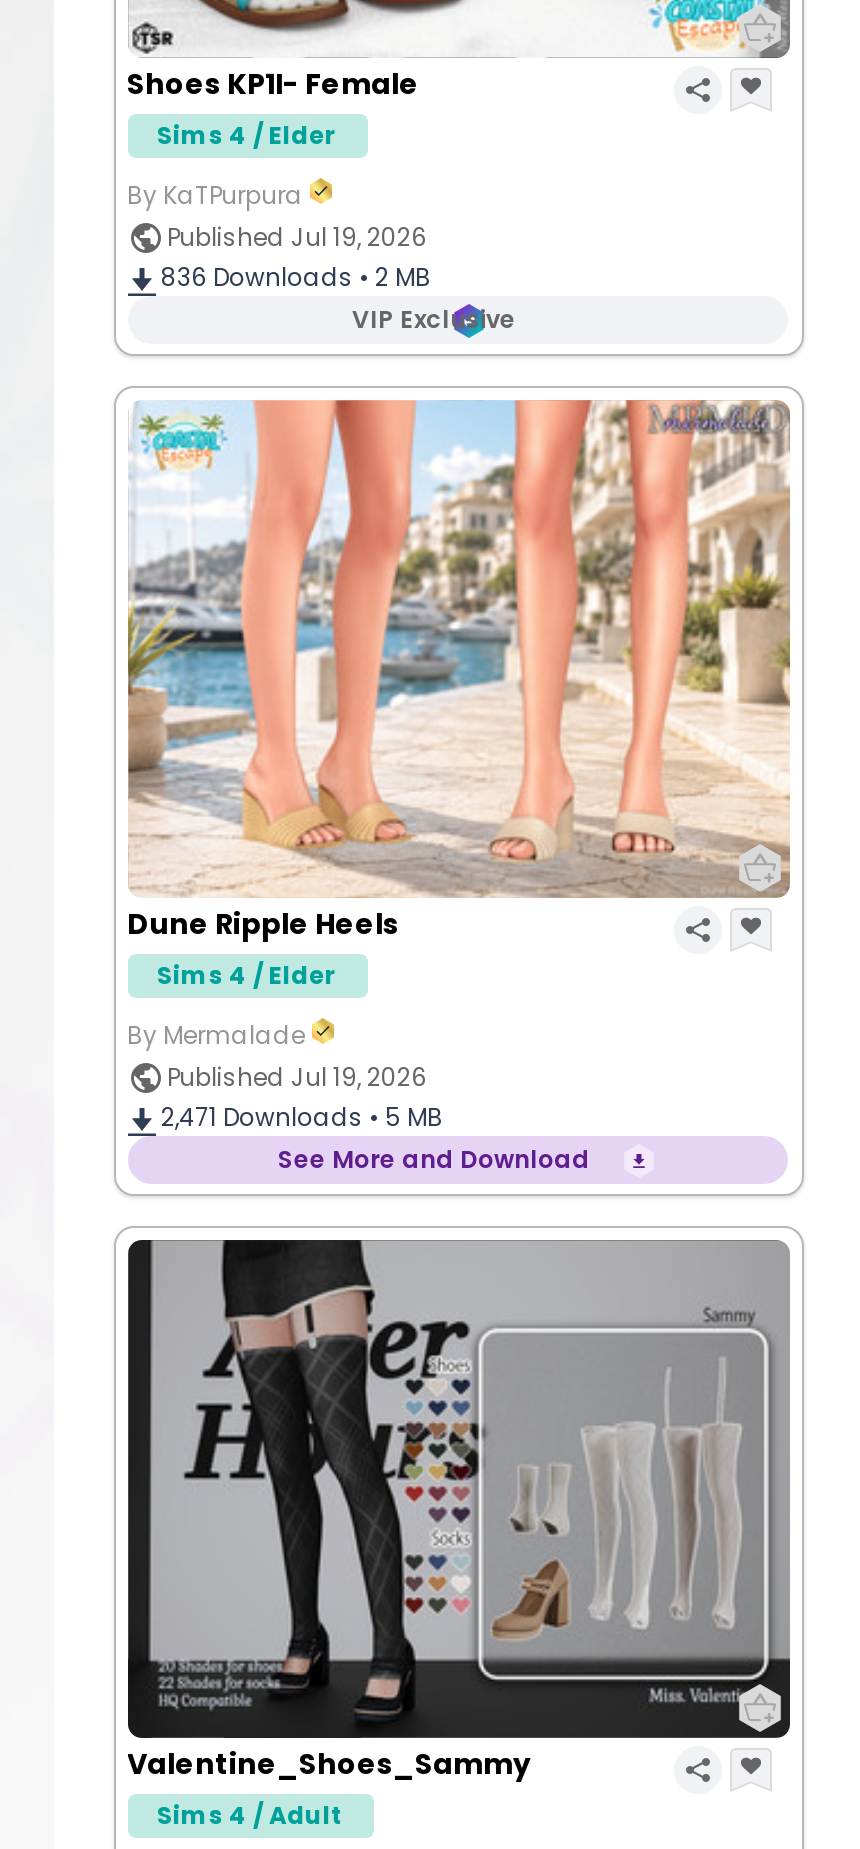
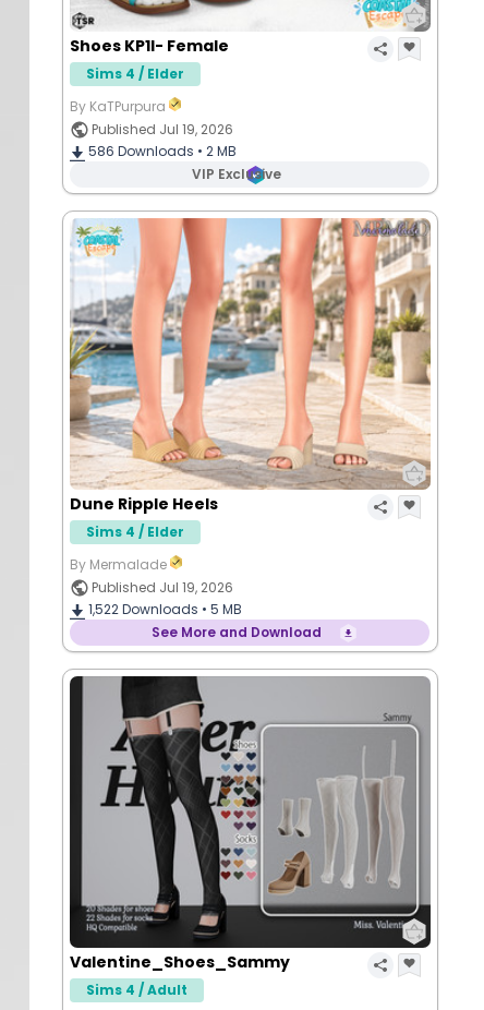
[161,260,431,294] 836 Downloads • 2 MB -> [88,142,236,160] 586 Downloads • 2 MB
[161,1100,443,1134] 2,471 Downloads • 5 MB -> [88,600,241,618] 1,522 Downloads • 5 MB

